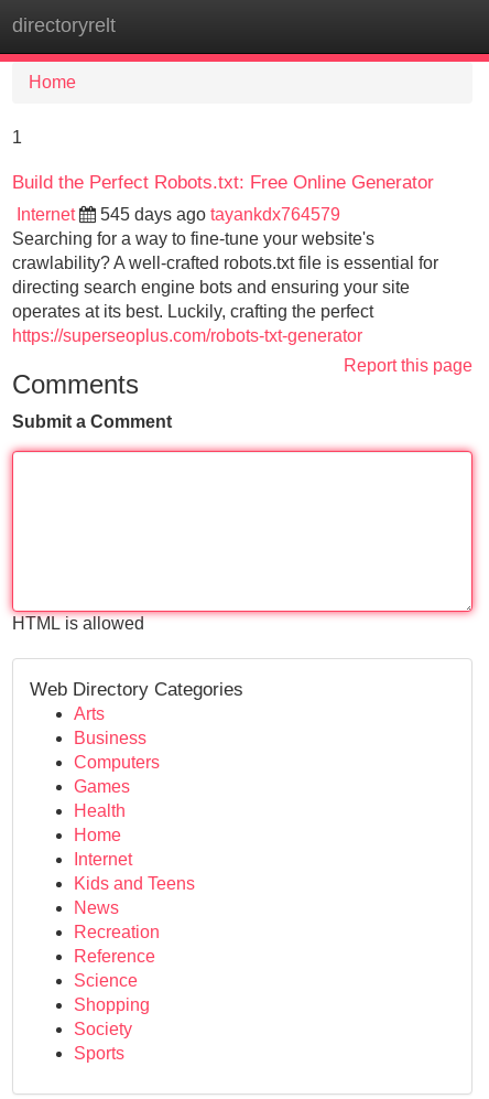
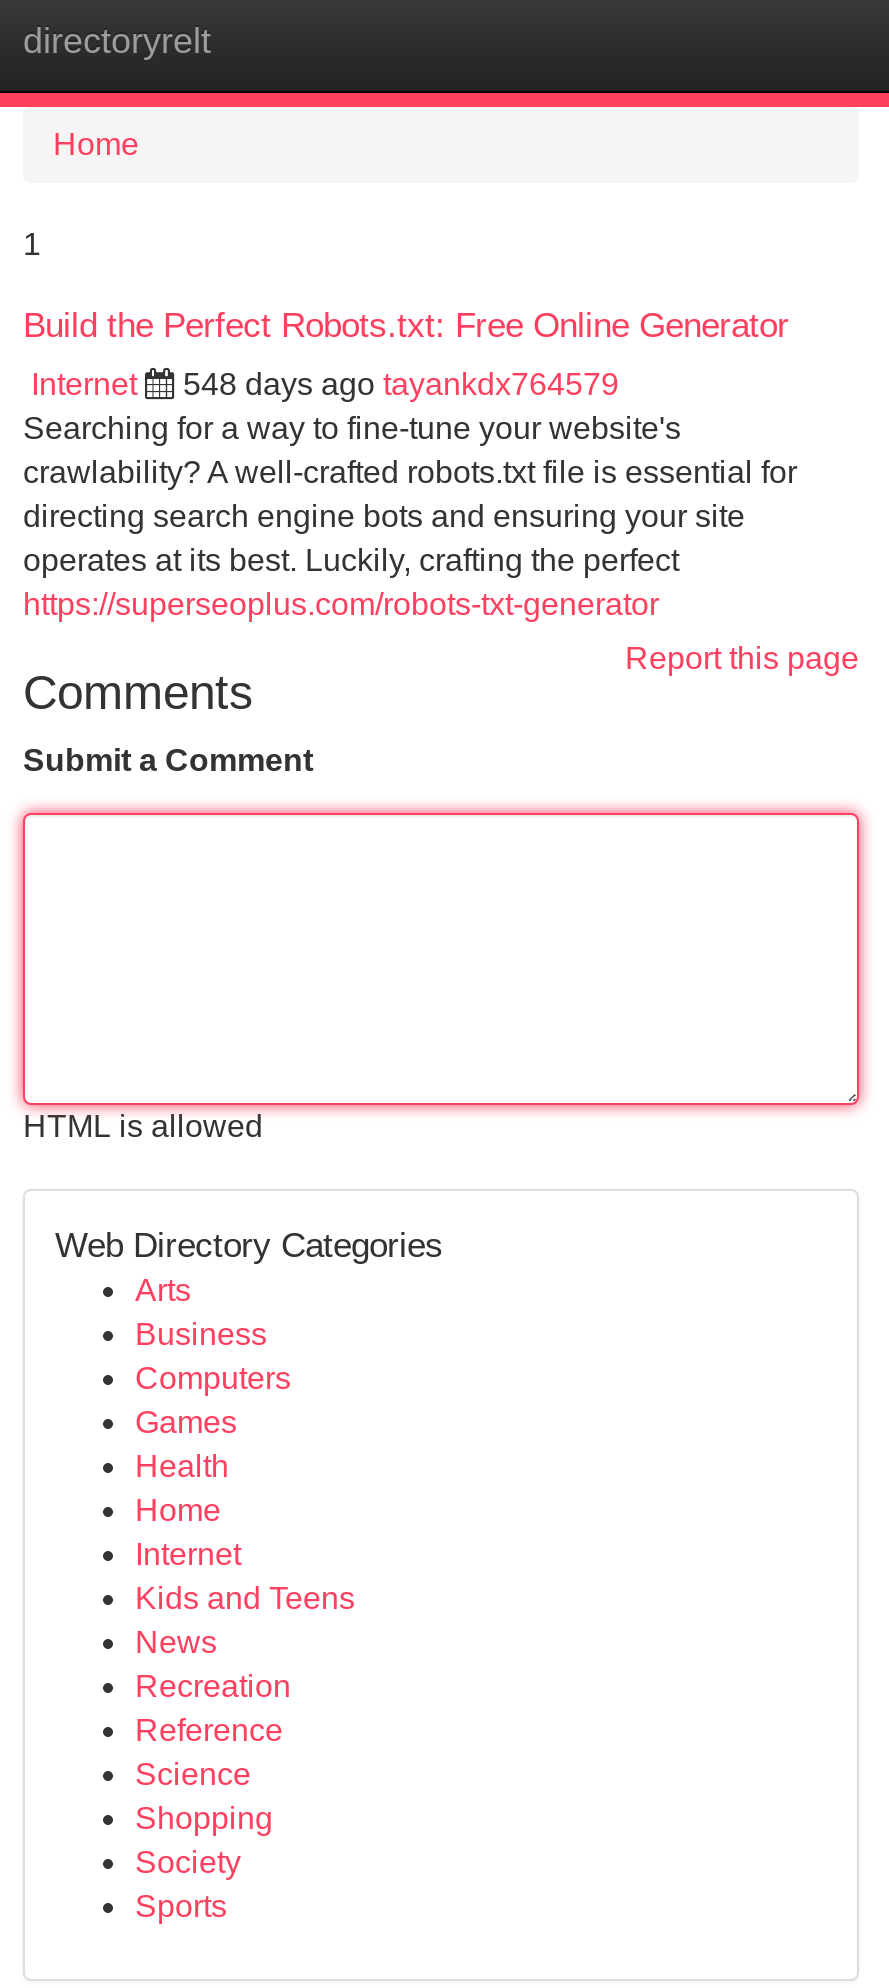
[100,205,340,224] 545 days ago tayankdx764579 -> [183,367,619,401] 548 days ago tayankdx764579

